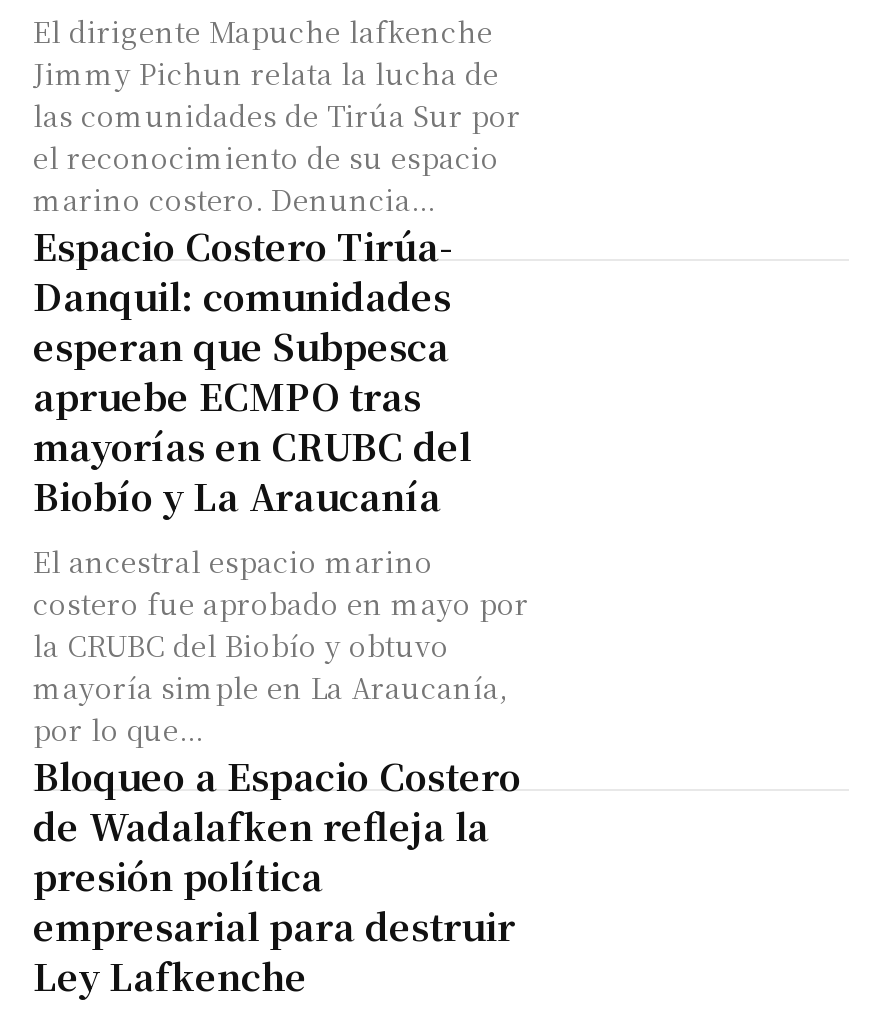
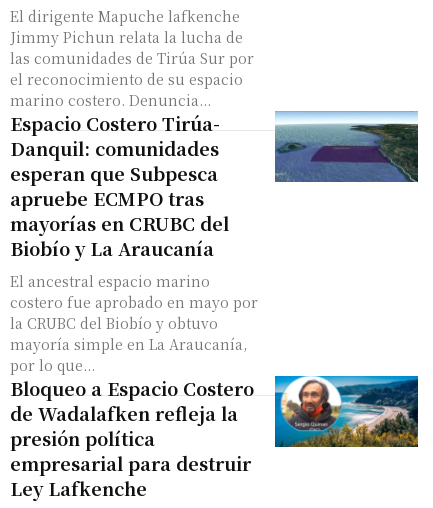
none -> [274,110,419,183] [image]
none -> [274,375,419,448] [image]

